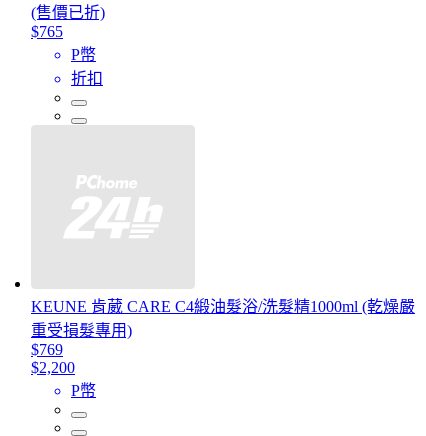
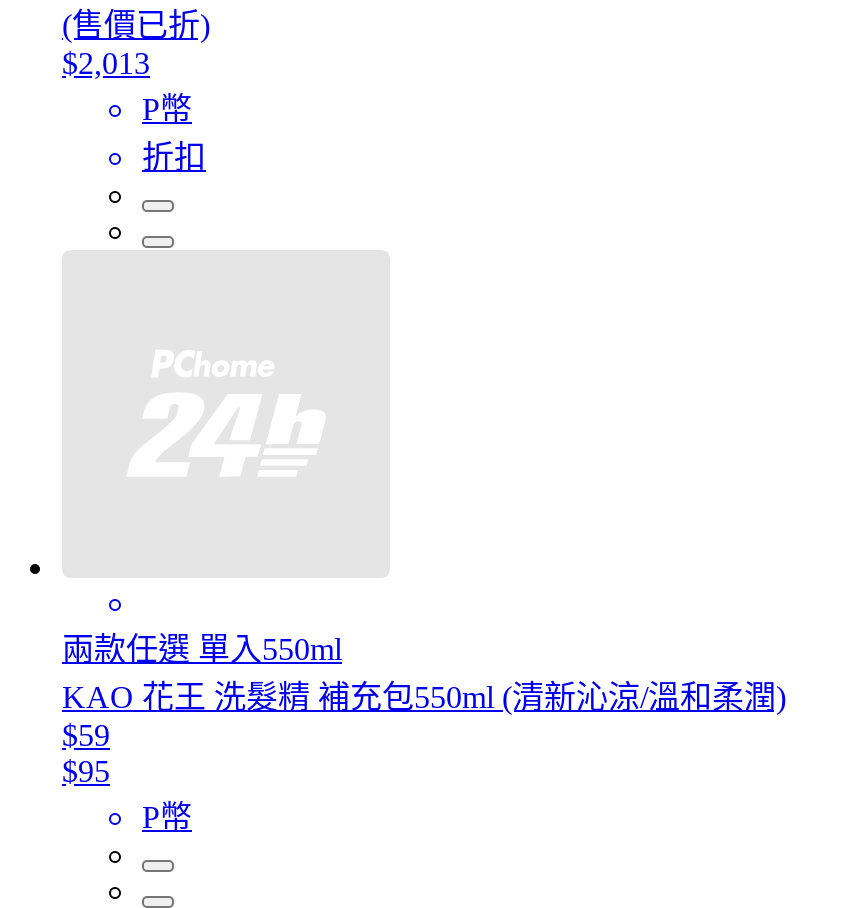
[31,23,63,40] $765 -> [62,46,150,80] $2,013
[31,298,415,376] KEUNE 肯葳 CARE C4緞油髮浴/洗髮精1000ml (乾燥嚴 | 重受損髮專用) | $769 | $2,200 -> [62,632,786,788] 兩款任選 單入550ml | KAO 花王 洗髮精 補充包550ml (清新沁涼/溫和柔潤) | $59 | $95

